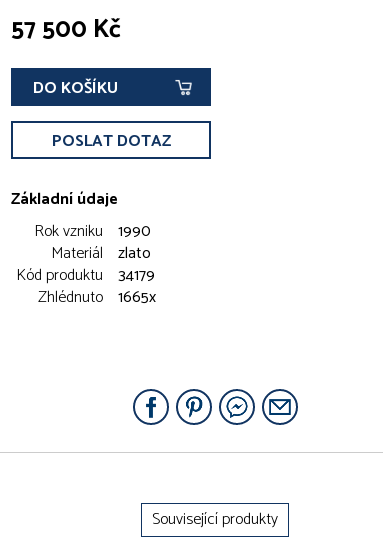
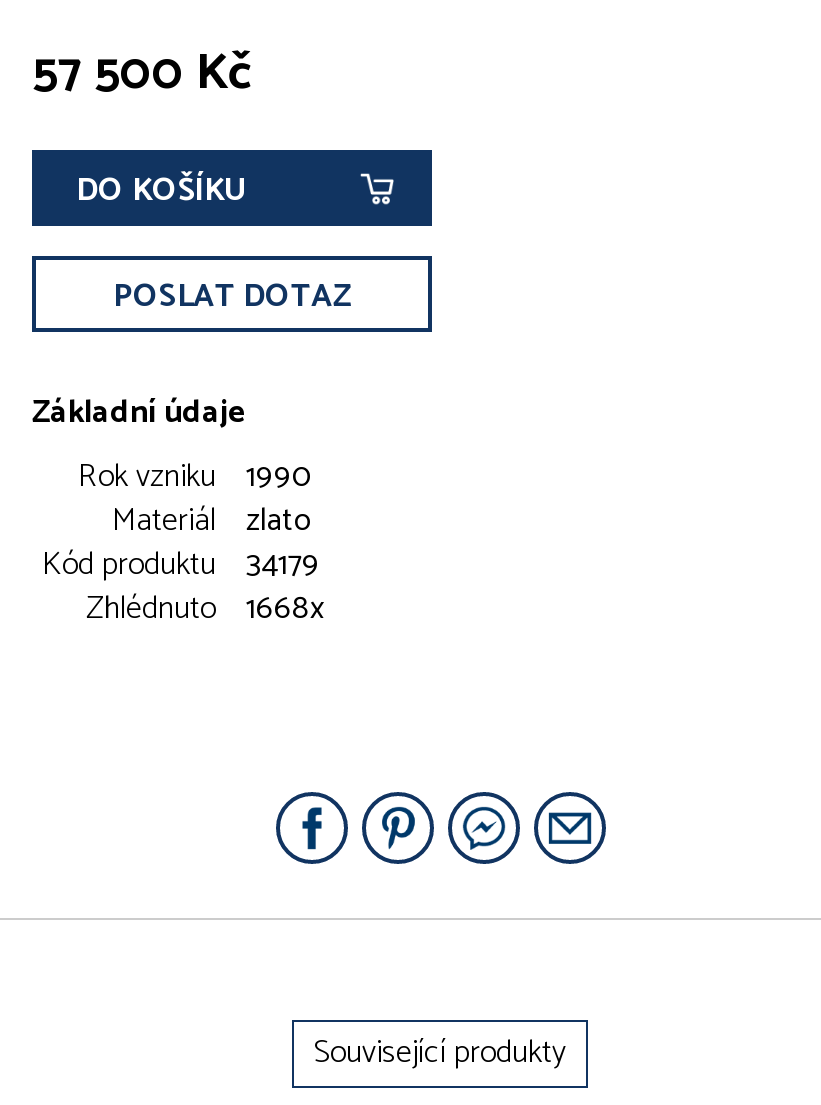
[38,284,156,311] Zhlédnuto 1665x -> [86,582,324,636] Zhlédnuto 1668x

